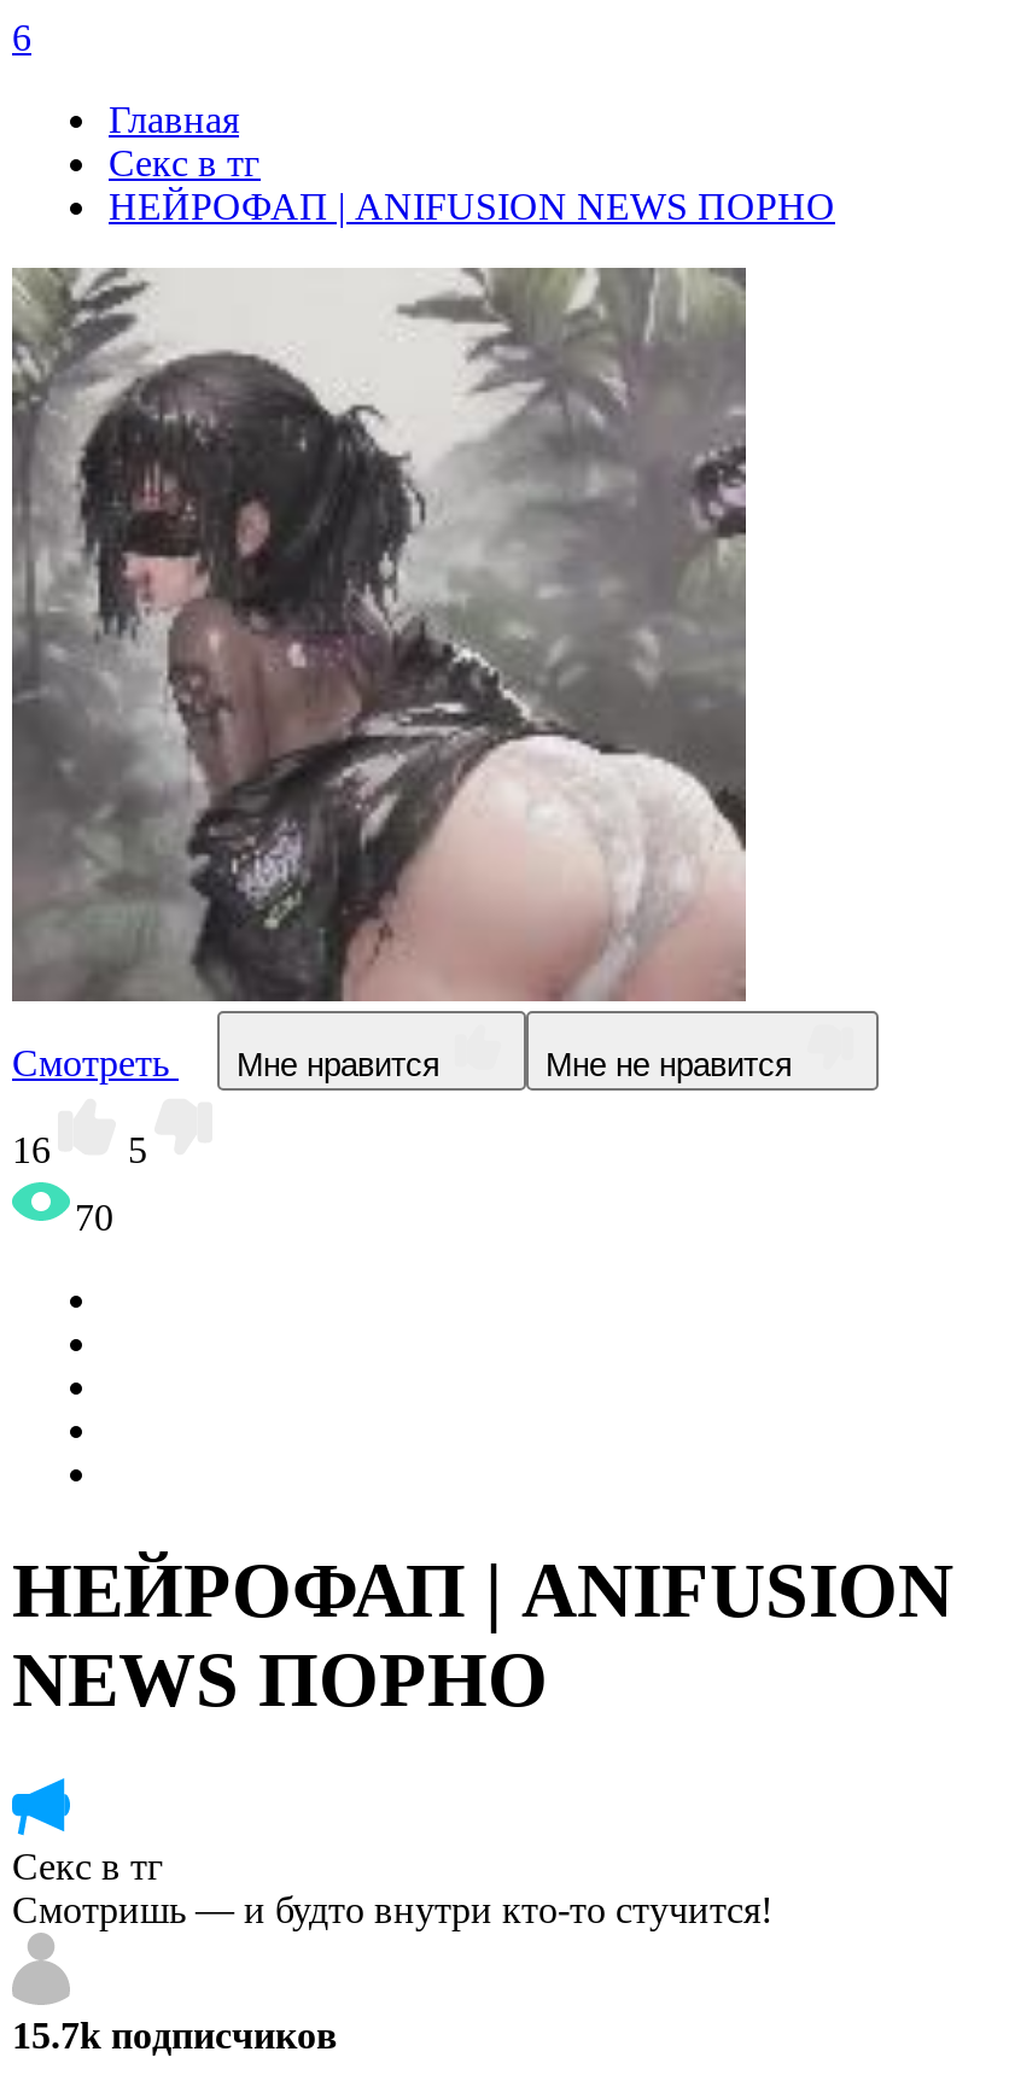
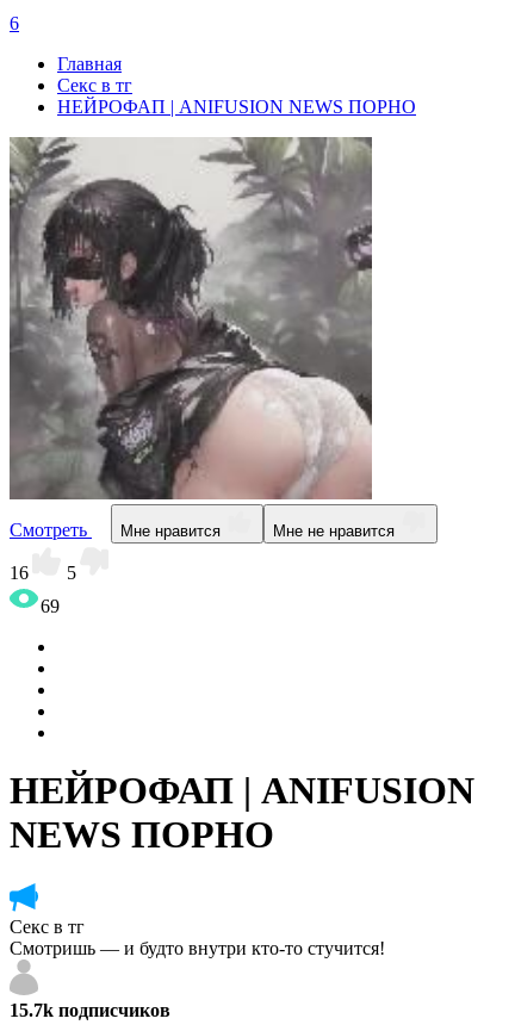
[75,1196,113,1237] 70 -> [41,596,60,616] 69

